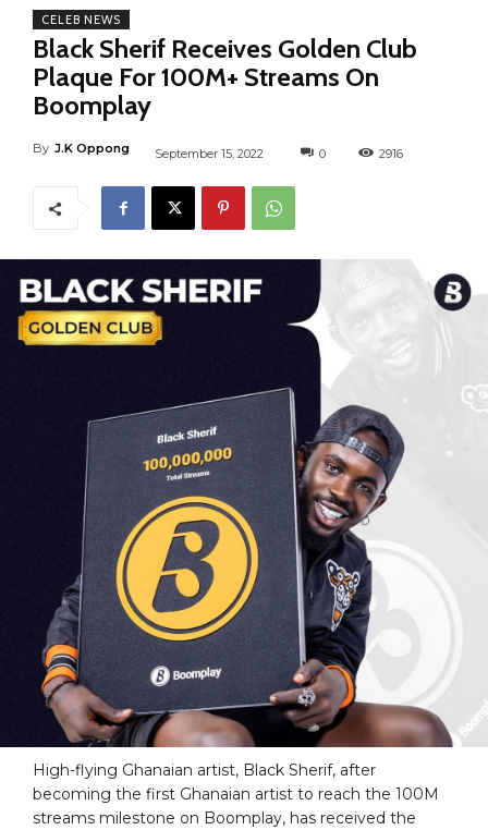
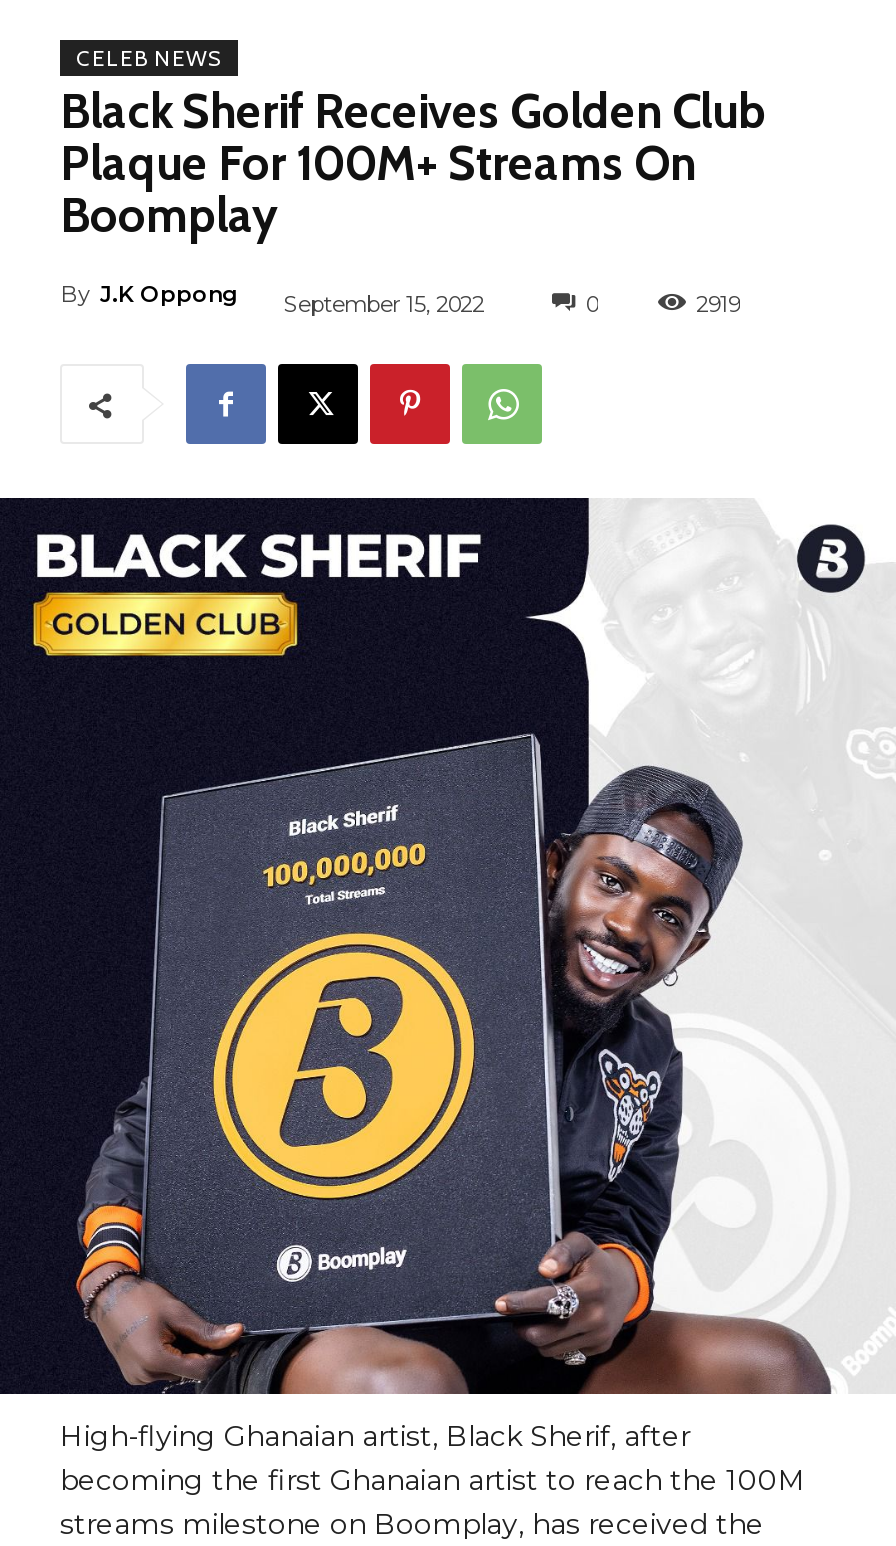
[379,146,403,161] 2916 -> [696,290,740,318] 2919

